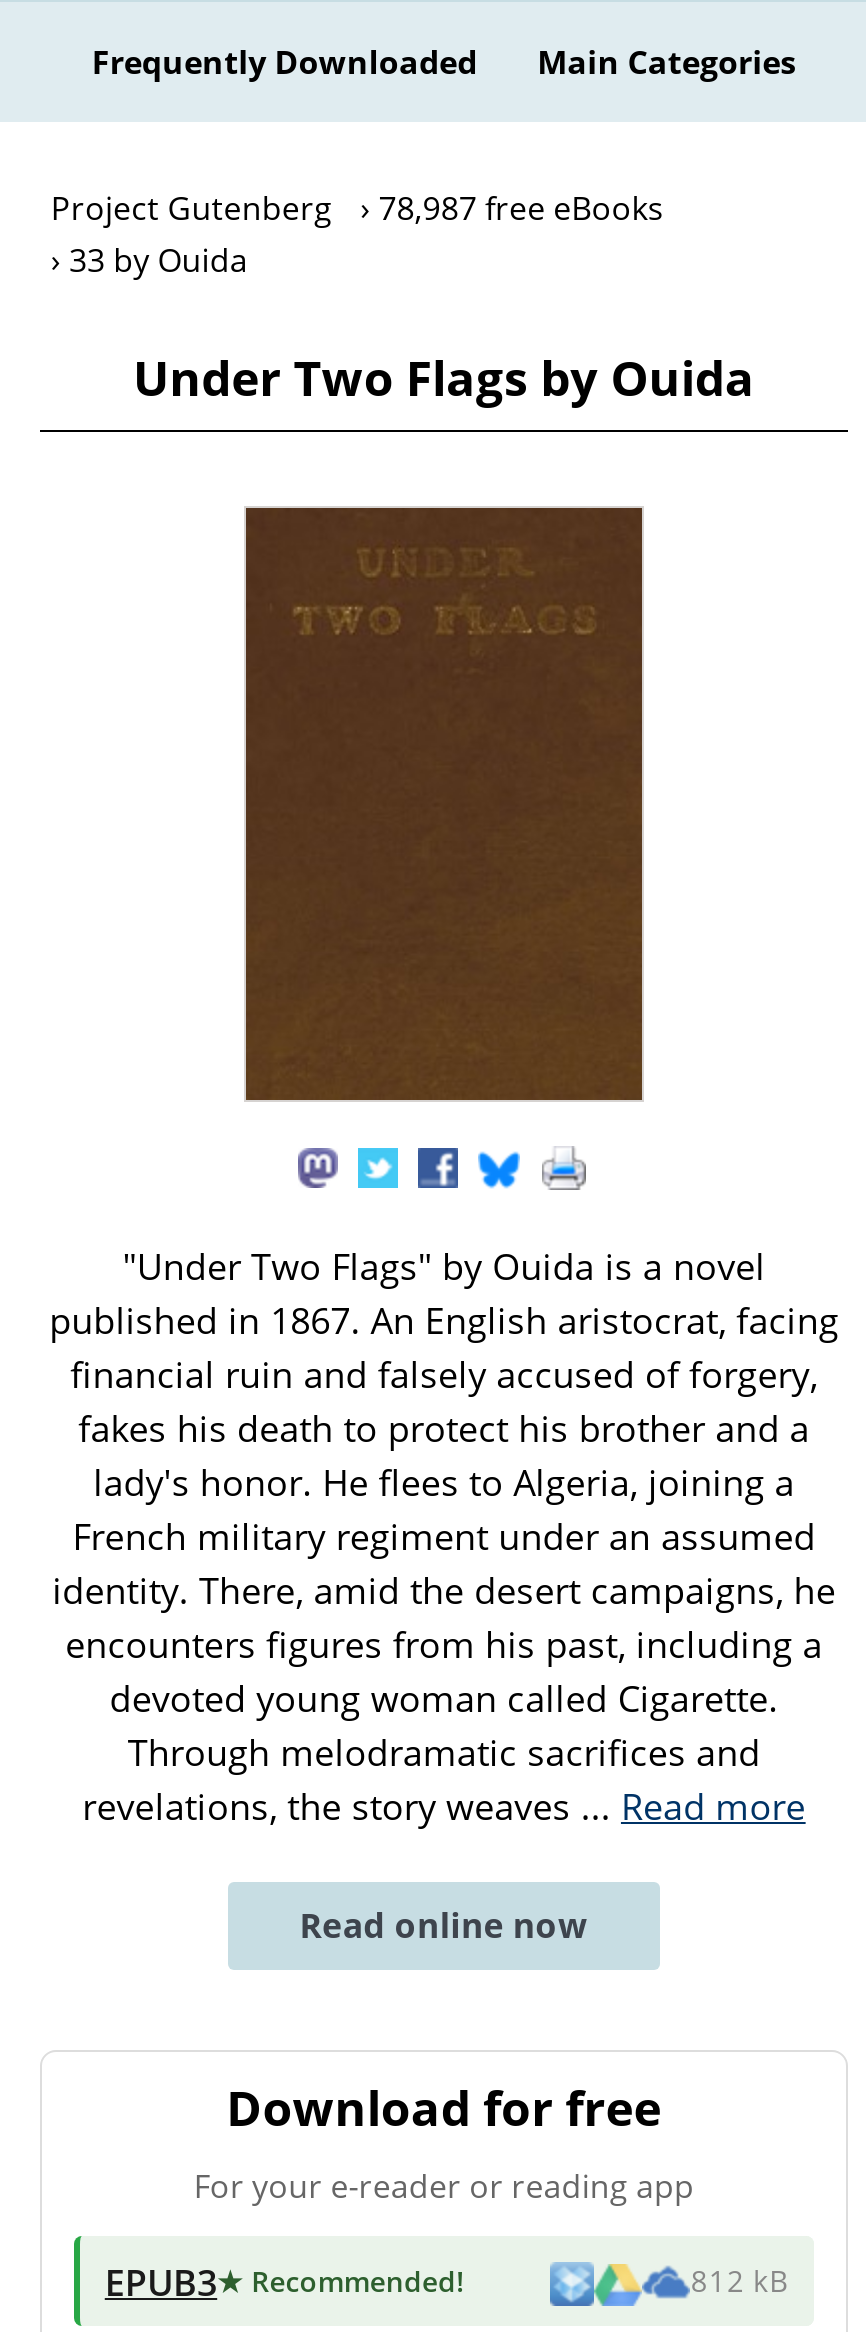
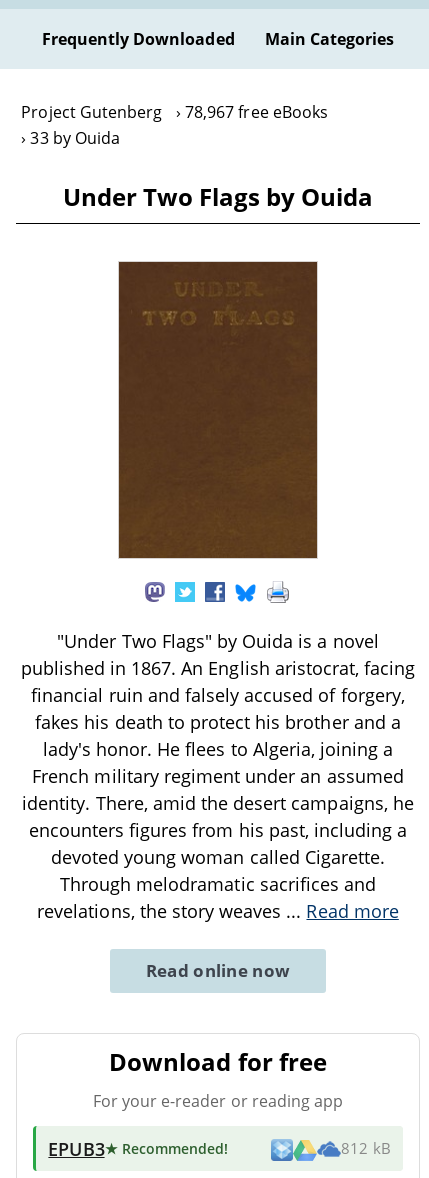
[51,186,664,230] Project Gutenberg 78,987 free eBooks -> [21,101,328,123] Project Gutenberg 78,967 free eBooks

